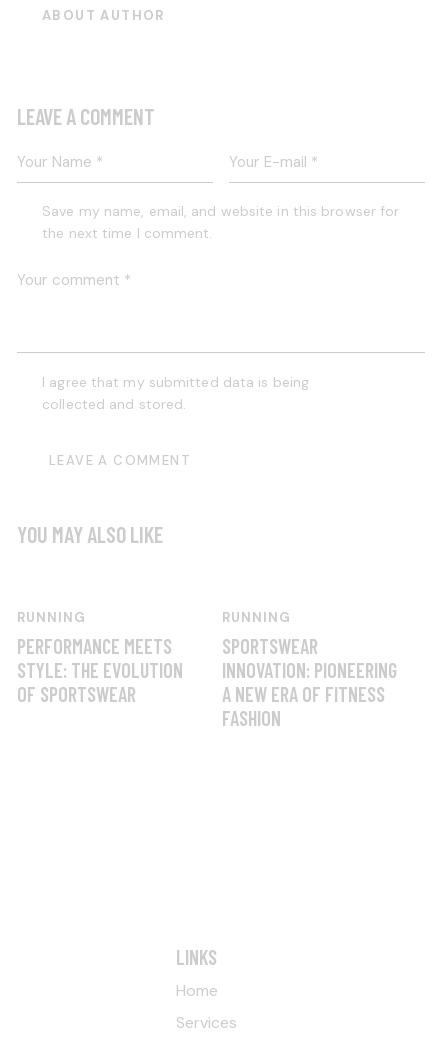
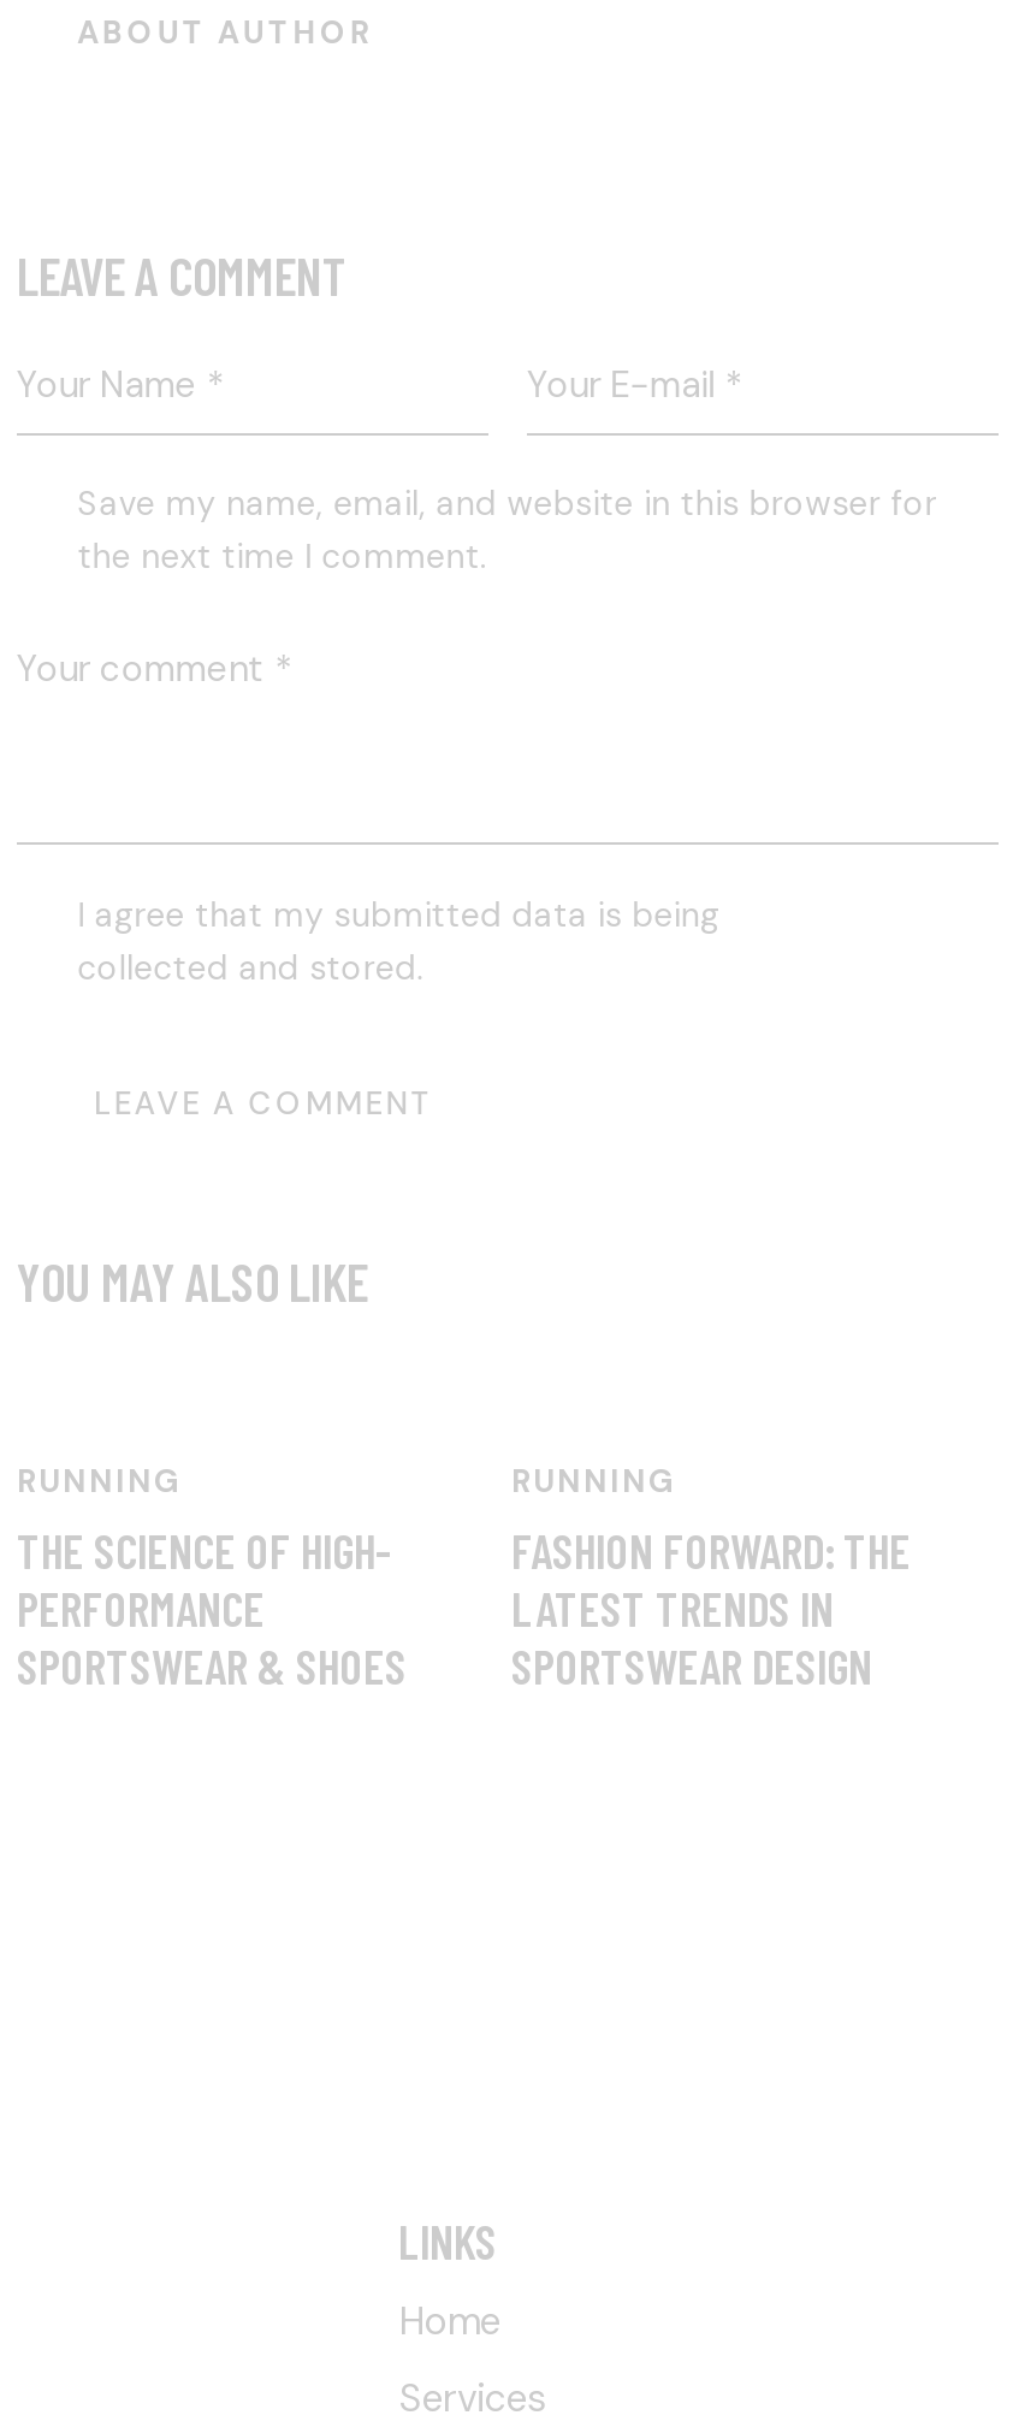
[17,633,183,705] PERFORMANCE MEETS | STYLE: THE EVOLUTION | OF SPORTSWEAR -> [17,1520,407,1693] THE SCIENCE OF HIGH- | PERFORMANCE | SPORTSWEAR & SHOES
[222,633,397,729] SPORTSWEAR | INNOVATION: PIONEERING | A NEW ERA OF FITNESS | FASHION -> [511,1520,910,1693] FASHION FORWARD: THE | LATEST TRENDS IN | SPORTSWEAR DESIGN

